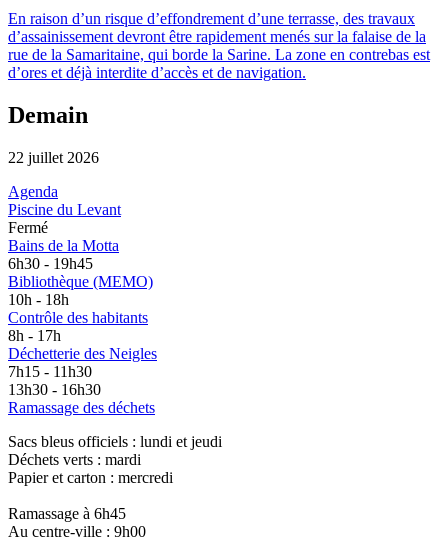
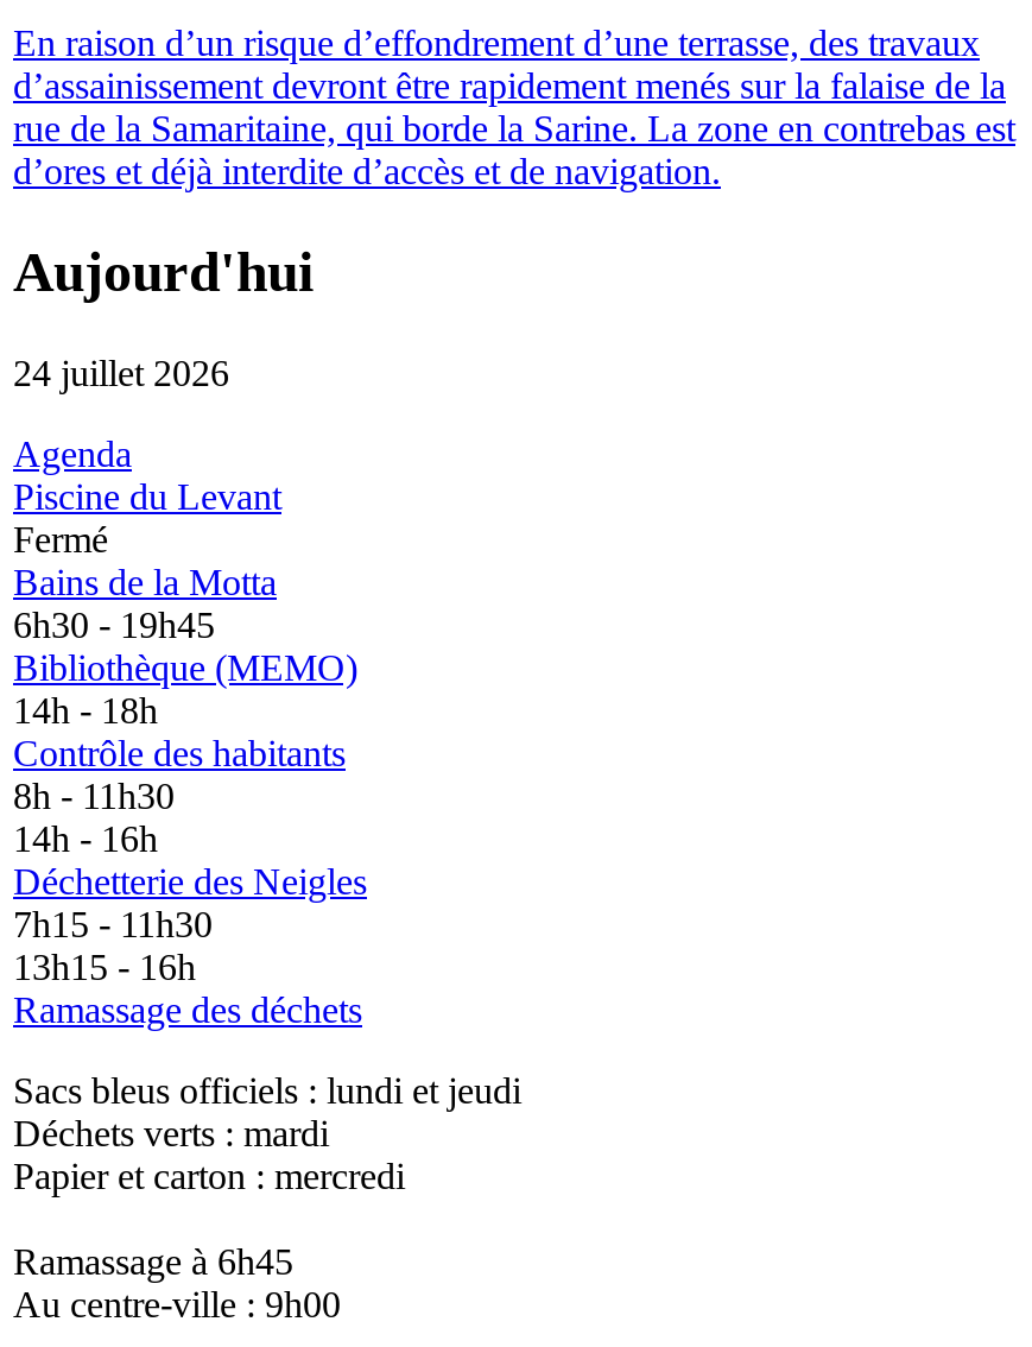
[8,102,88,128] Demain -> [13,241,315,303] Aujourd'hui
[8,149,99,166] 22 juillet 2026 -> [13,353,229,393] 24 juillet 2026
[8,291,69,308] 10h - 18h -> [13,690,158,730] 14h - 18h
[8,327,61,344] 8h - 17h -> [13,775,175,859] 8h - 11h30 | 14h - 16h
[8,381,101,398] 13h30 - 16h30 -> [13,946,196,987] 13h15 - 16h

